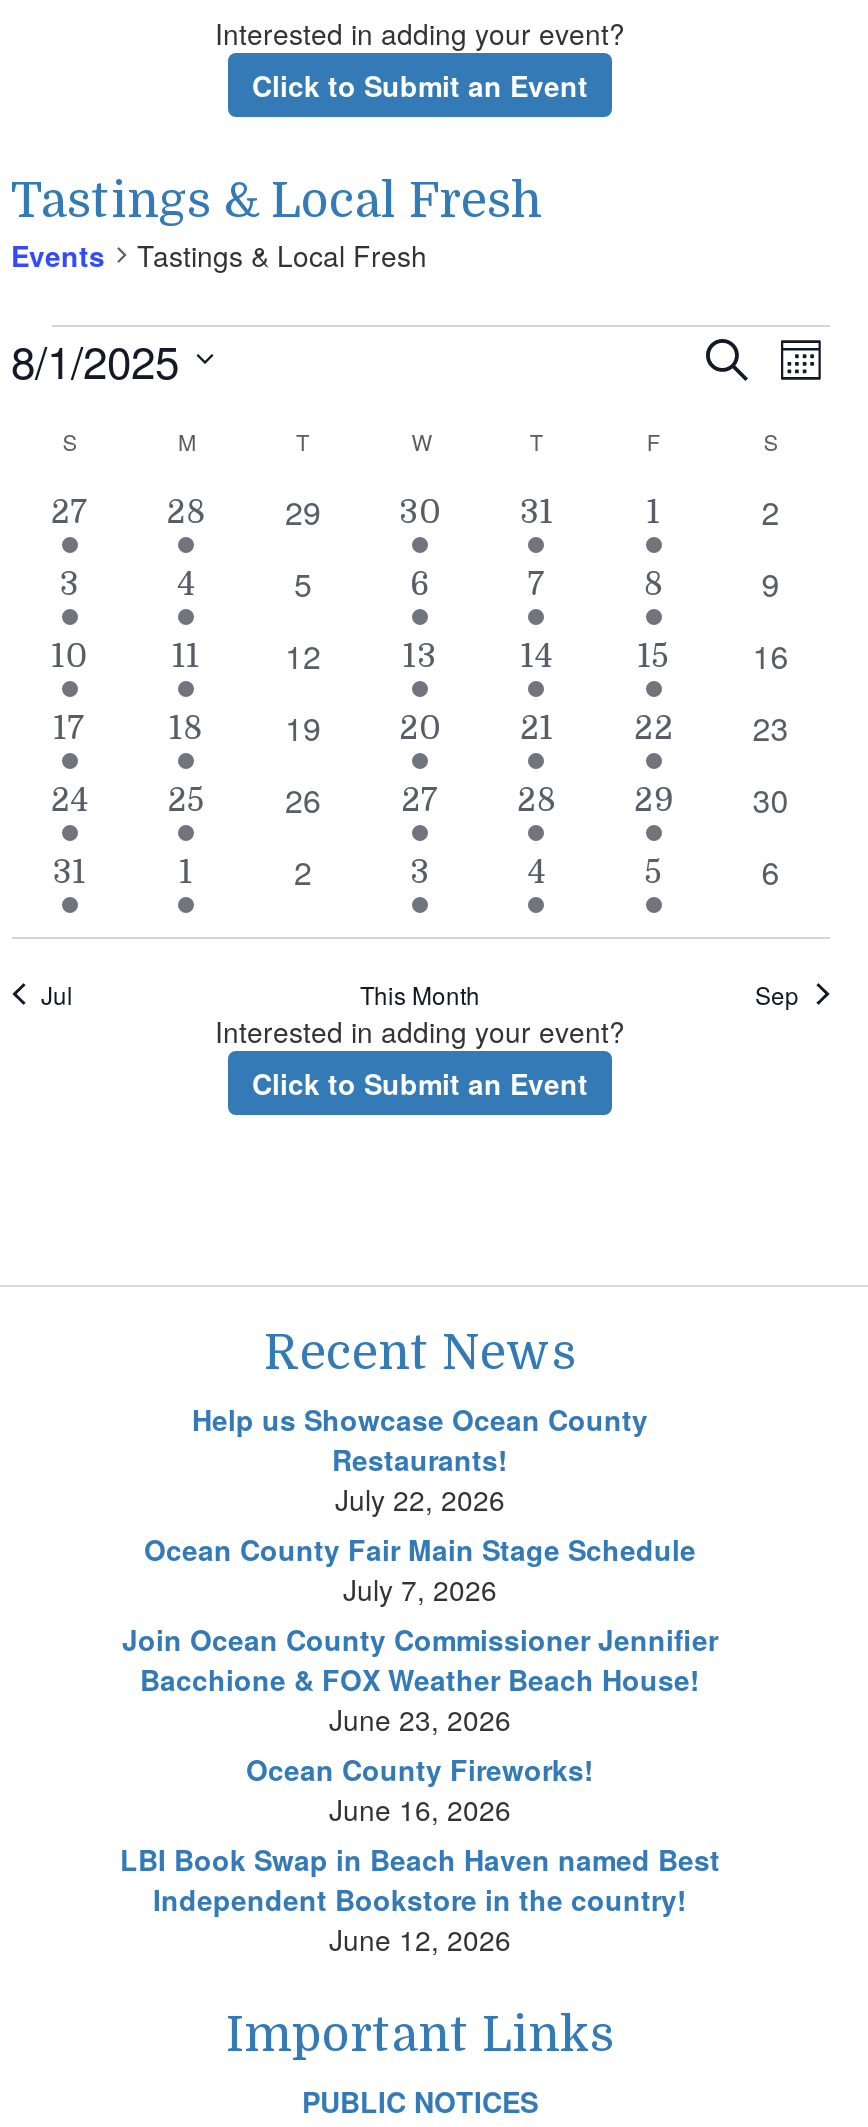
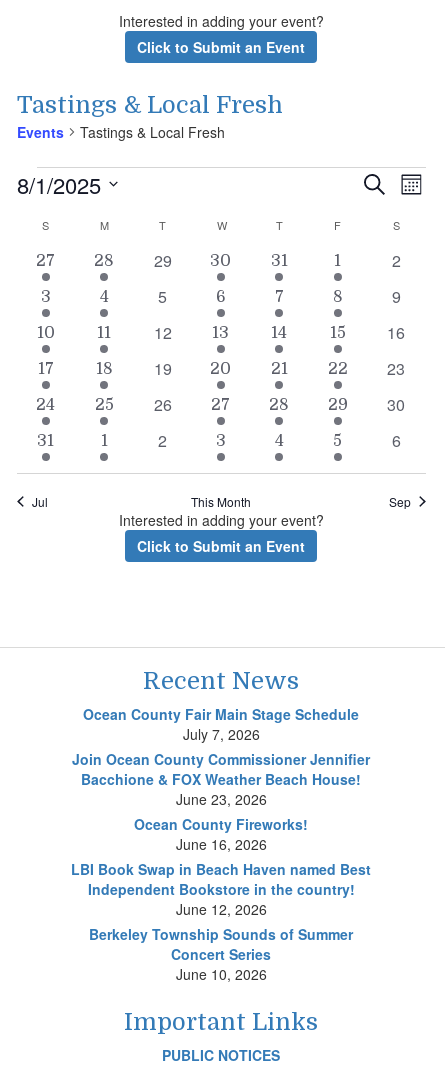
[192,1399,648,1519] Help us Showcase Ocean County | Restaurants! | July 22, 2026 -> none
moved [120,1529,720,1959] -> [71,704,371,919]: Ocean County Fair Main Stage Schedule | July 7, 2026 | Join Ocean County Commissioner Jennifier | ... | Independent Bookstore in the country! | June 12, 2026
none -> [89,924,353,984] Berkeley Township Sounds of Summer | Concert Series | June 10, 2026

